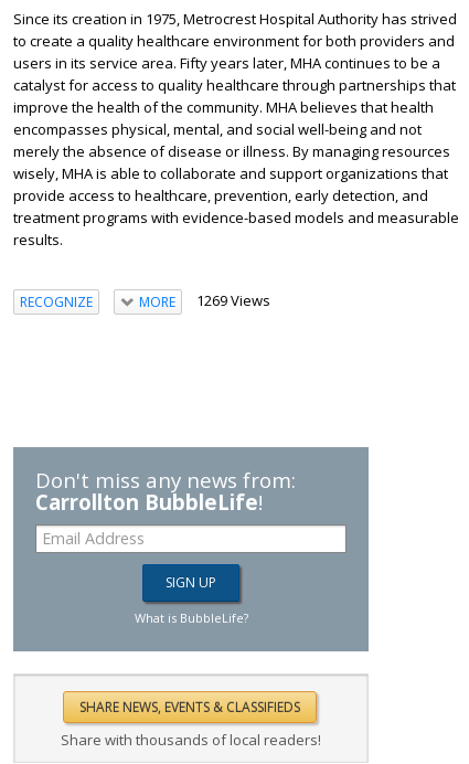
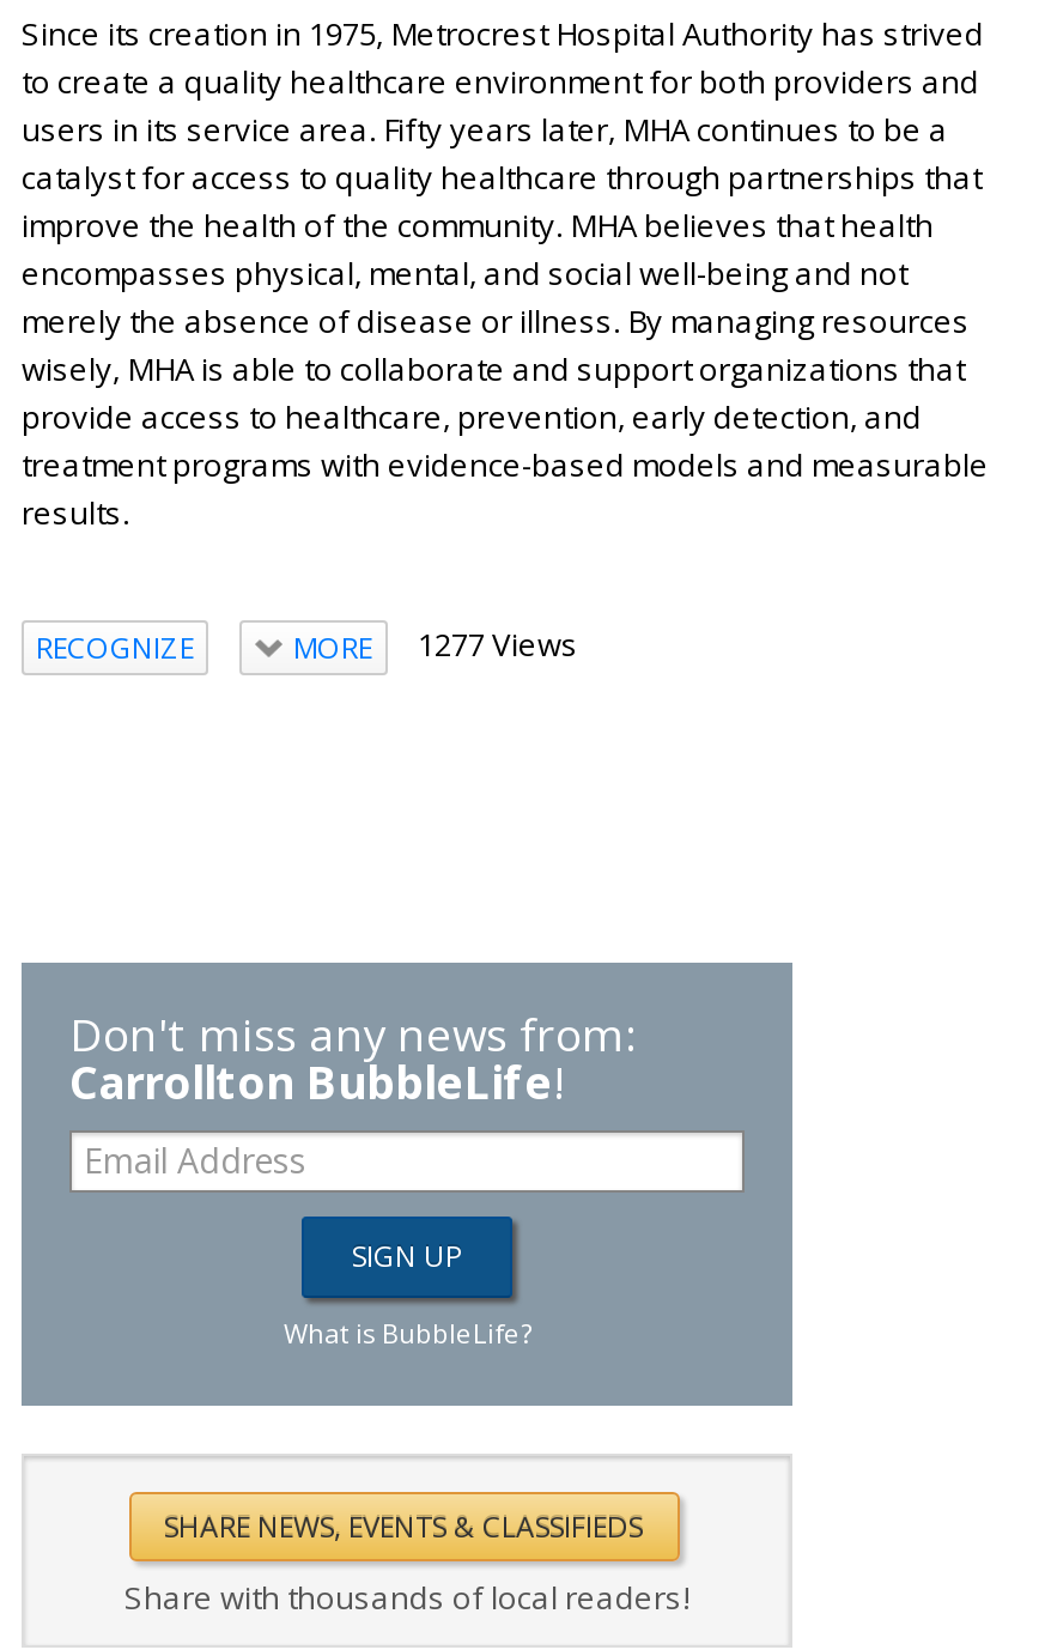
[138,291,270,312] MORE 1269 Views -> [293,623,578,669] MORE 1277 Views

